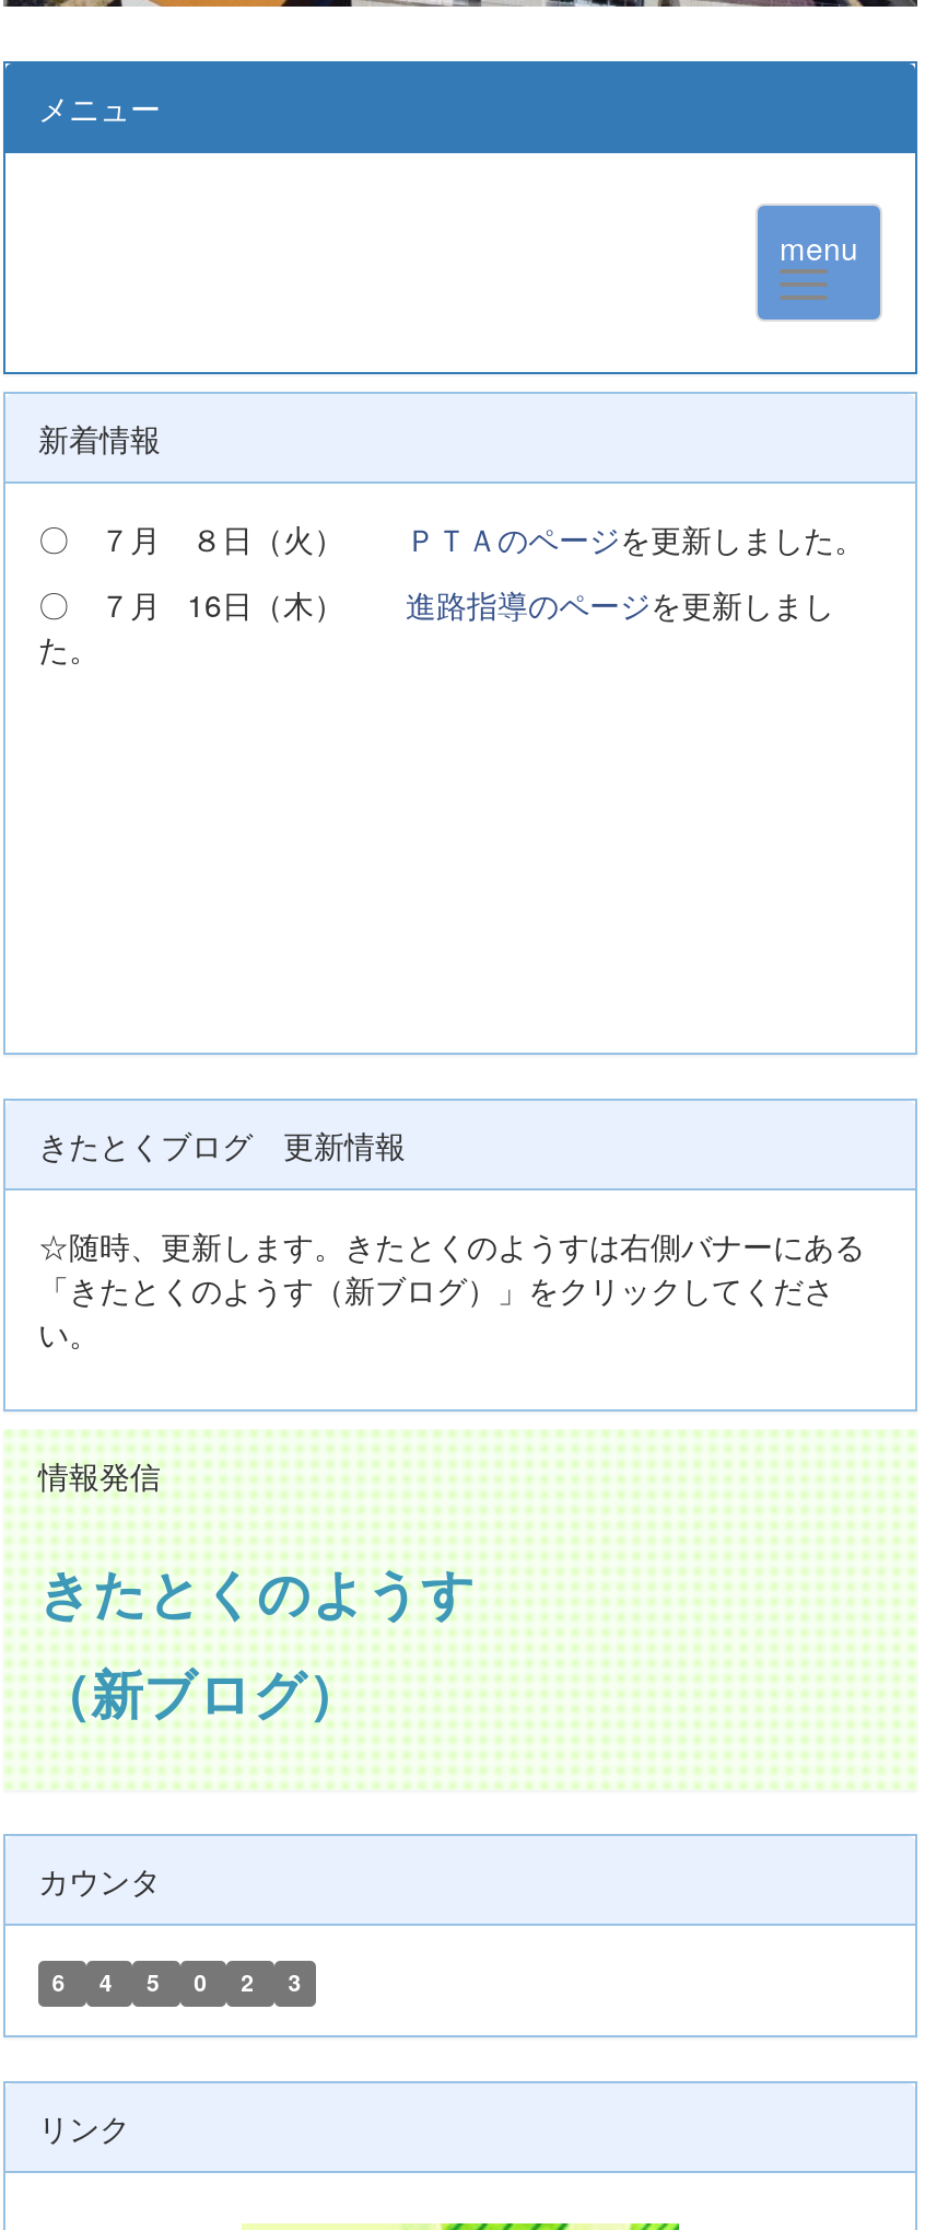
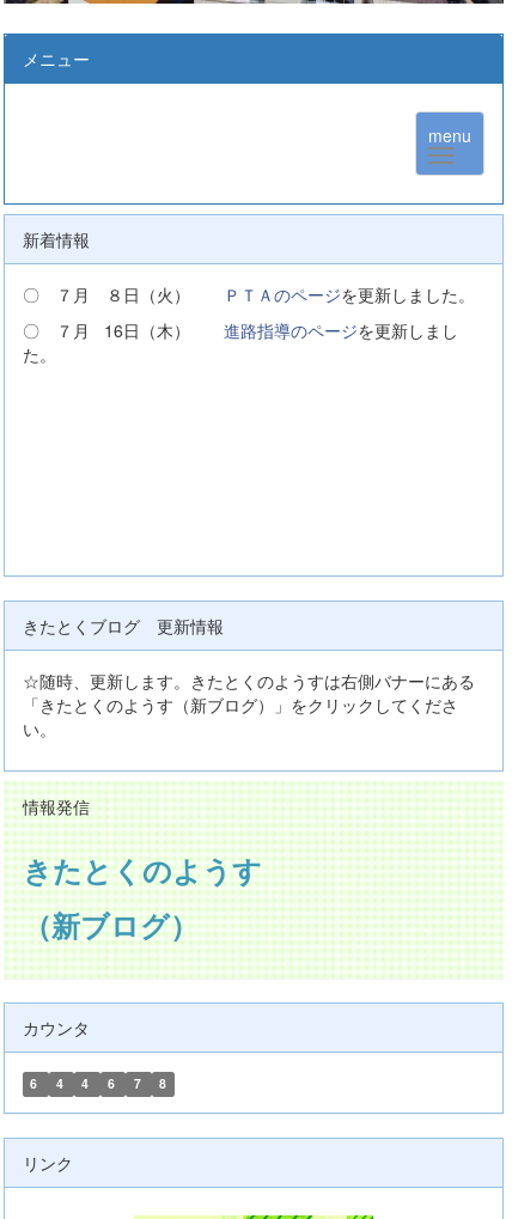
[147,1966,166,1999] 5 -> [82,1075,93,1093] 4
[194,1966,213,1999] 0 -> [108,1075,119,1093] 6
[241,1966,261,1999] 2 -> [134,1075,144,1093] 7
[288,1966,301,1999] 3 -> [159,1075,167,1093] 8

